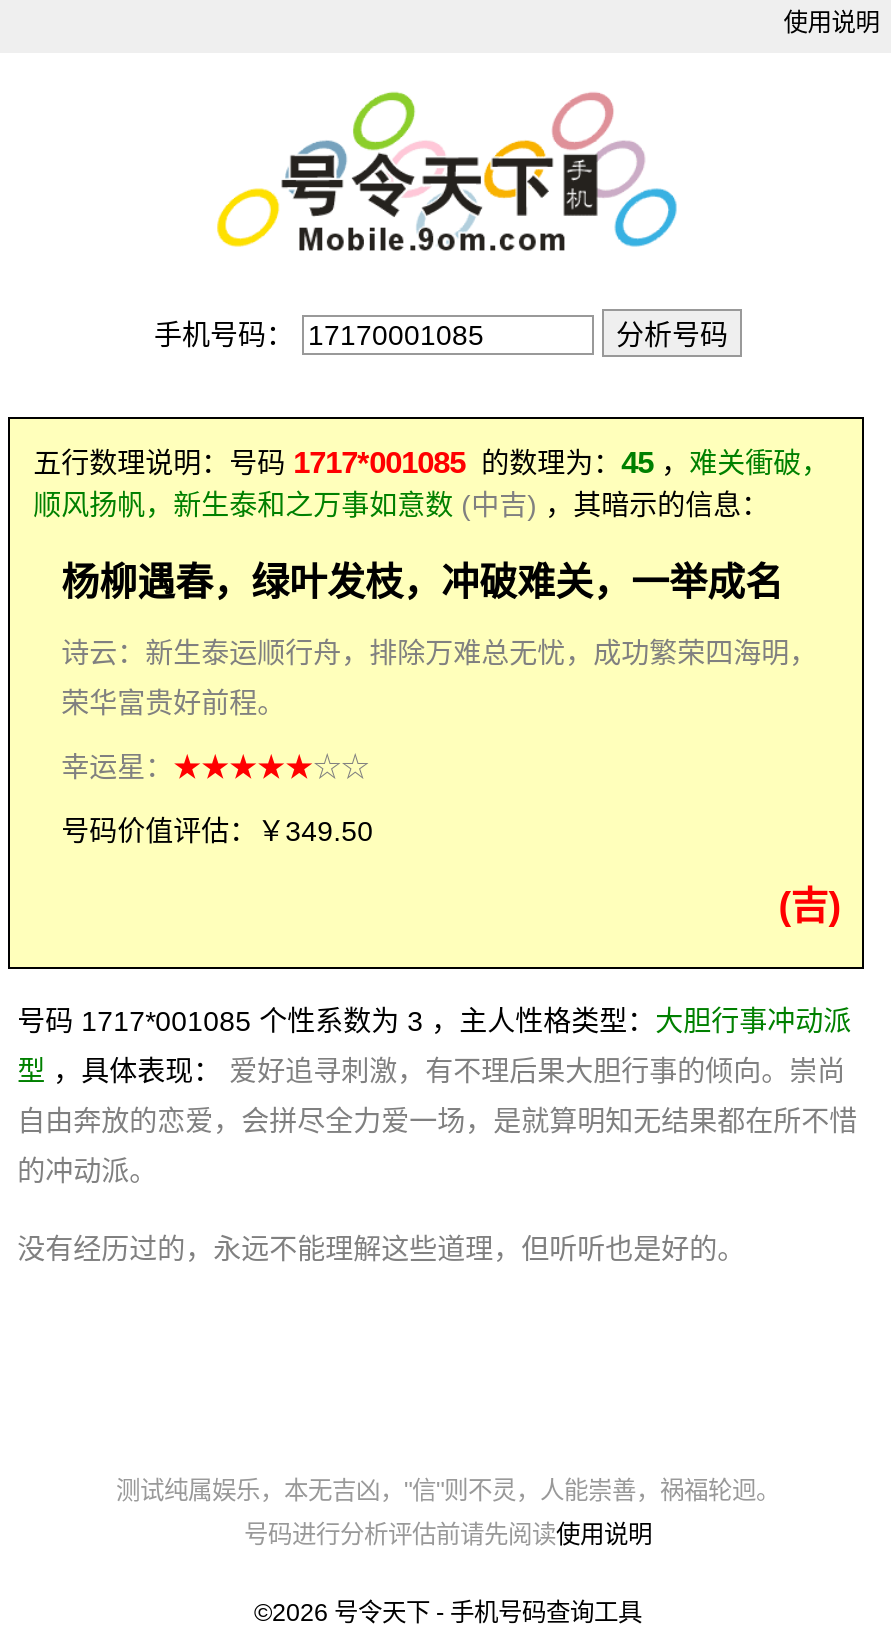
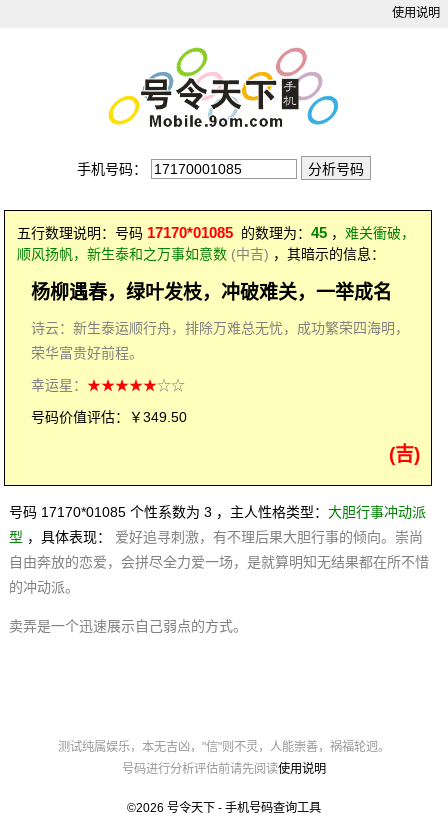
[33,445,829,479] 五行数理说明：号码1717*001085的数理为：45，难关衝破， -> [17,224,415,241] 五行数理说明：号码17170*01085的数理为：45，难关衝破，
[17,1005,851,1037] 号码 1717*001085 个性系数为 3 ，主人性格类型：大胆行事冲动派 -> [9,504,426,520] 号码 17170*01085 个性系数为 3 ，主人性格类型：大胆行事冲动派
[17,1233,745,1265] 没有经历过的，永远不能理解这些道理，但听听也是好的。 -> [9,618,247,634] 卖弄是一个迅速展示自己弱点的方式。

